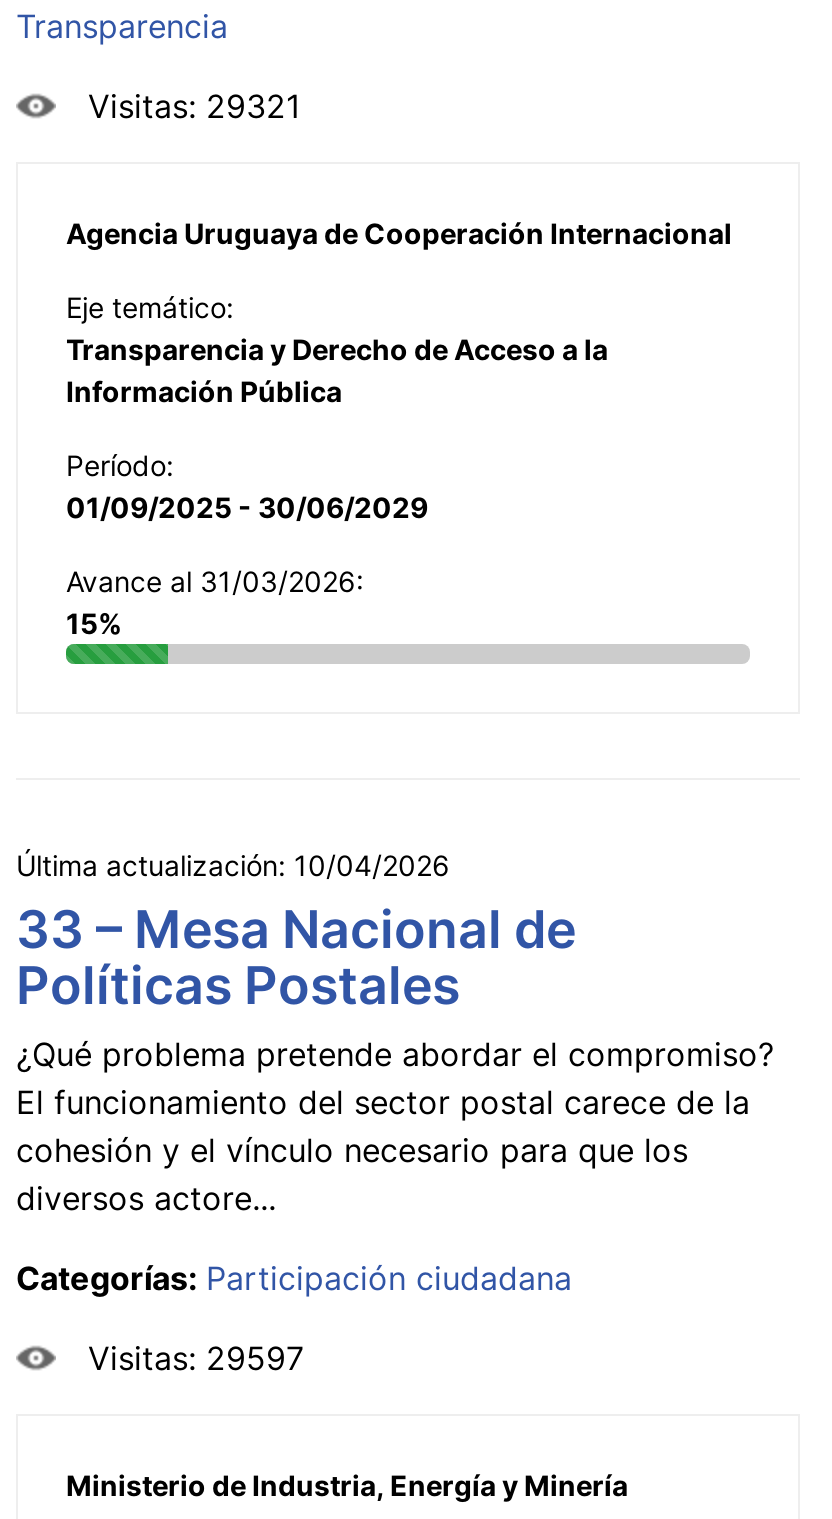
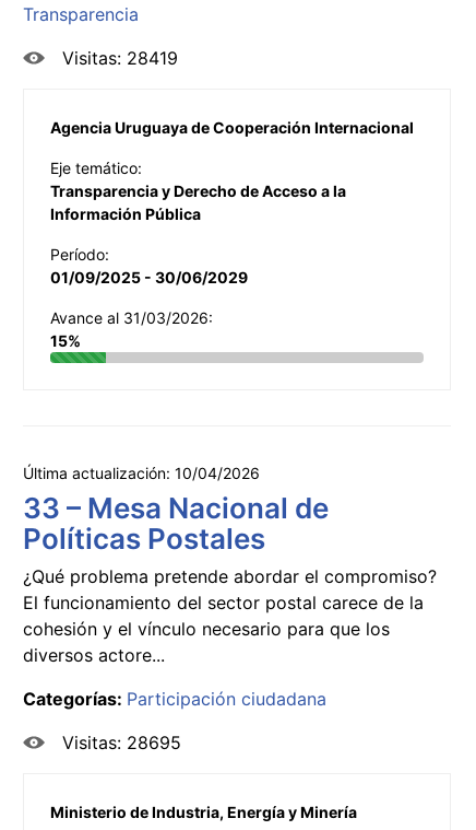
[88,86,300,126] Visitas: 29321 -> [62,47,178,69] Visitas: 28419
[88,1338,304,1378] Visitas: 29597 -> [62,731,181,753] Visitas: 28695

